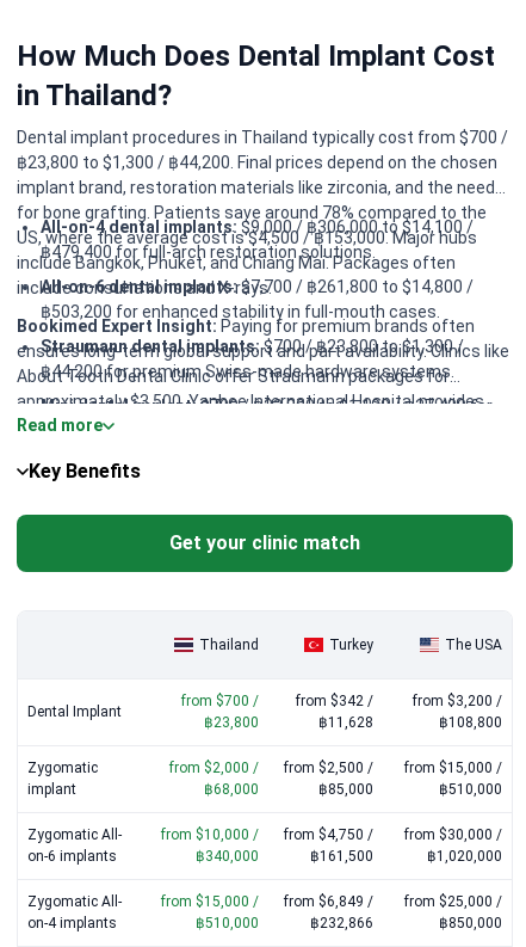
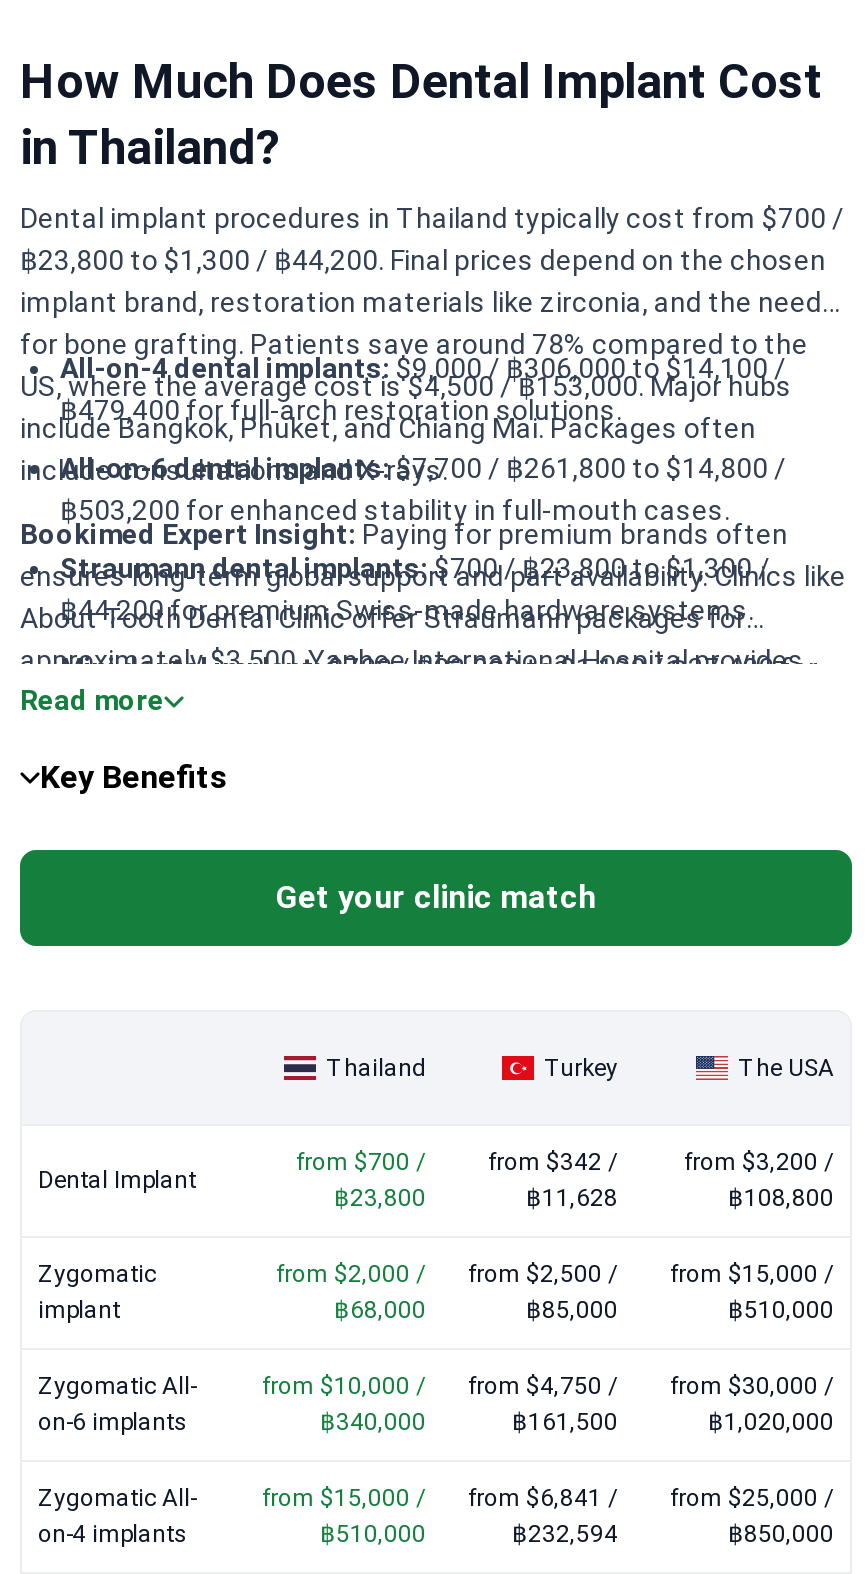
[161,893,502,910] from $15,000 / from $6,849 / from $25,000 / -> [262,1484,834,1512] from $15,000 / from $6,841 / from $25,000 /
[310,915,373,931] ฿232,866 -> [512,1520,618,1548] ฿232,594

